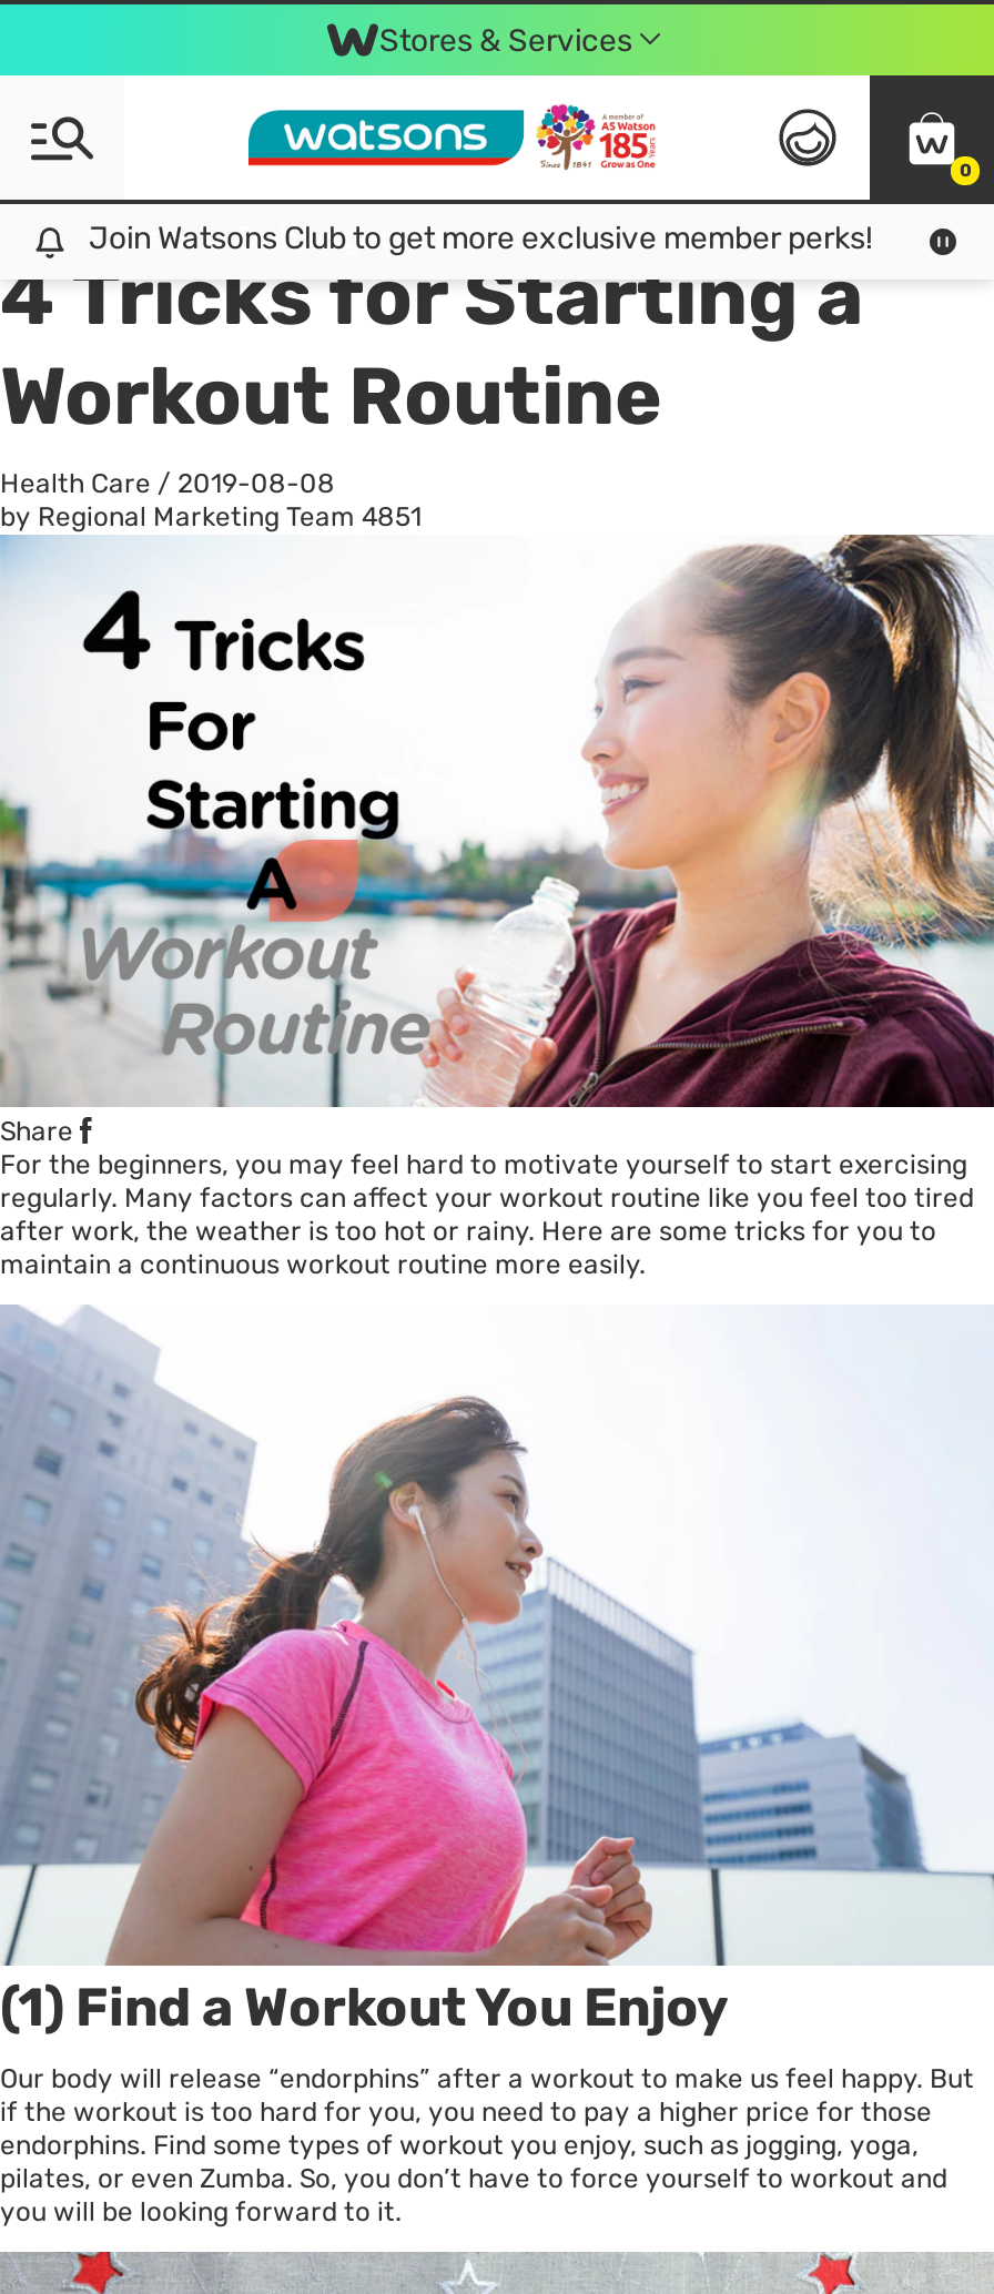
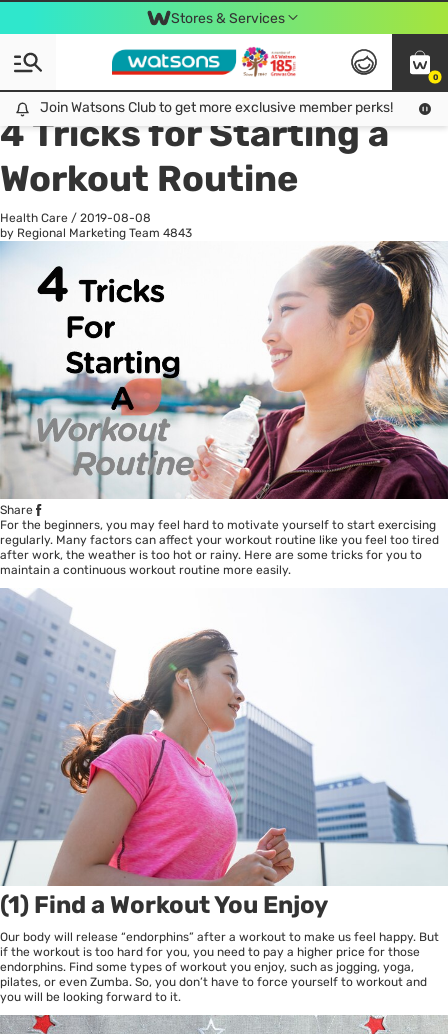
[0,501,422,532] by Regional Marketing Team 4851 -> [0,226,192,240] by Regional Marketing Team 4843

